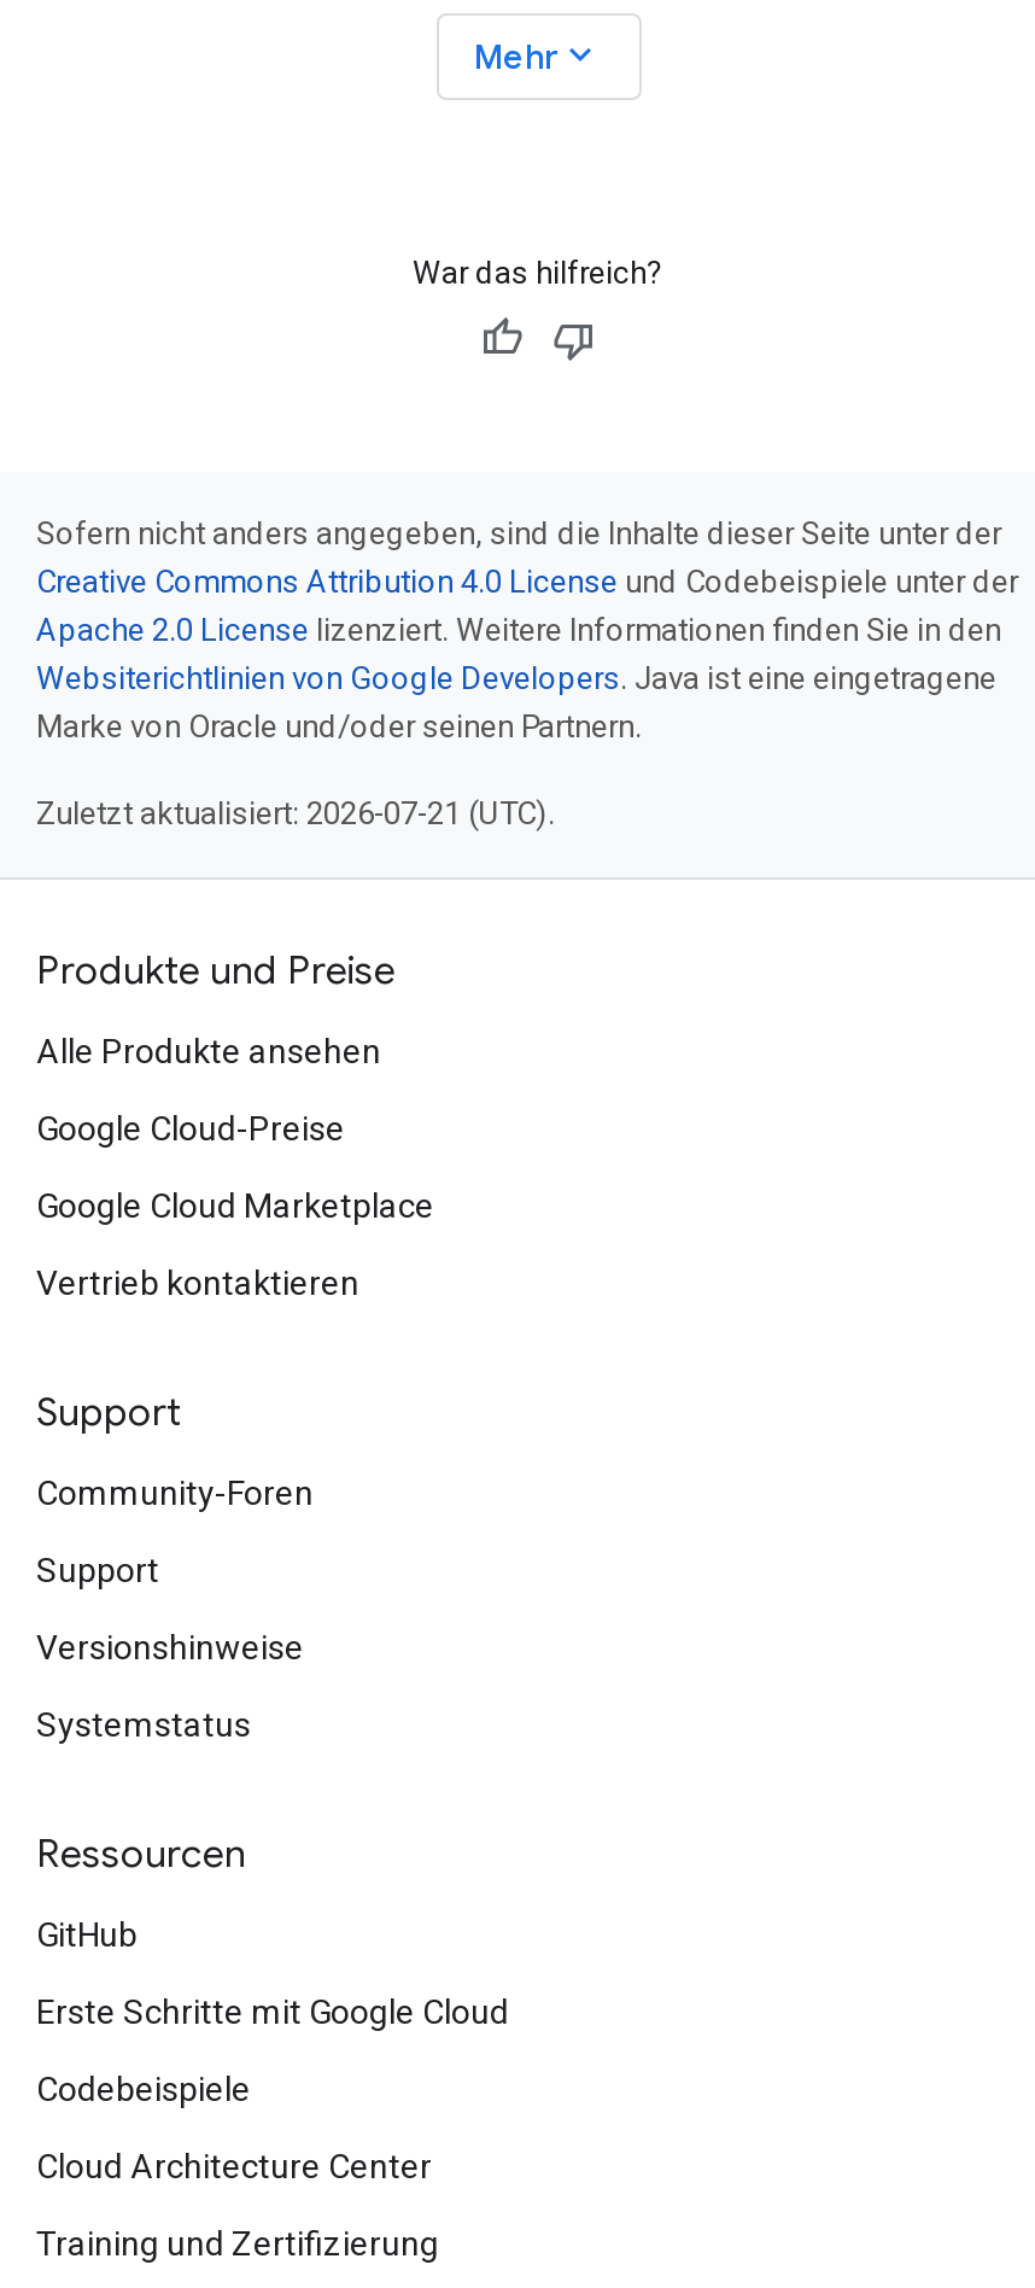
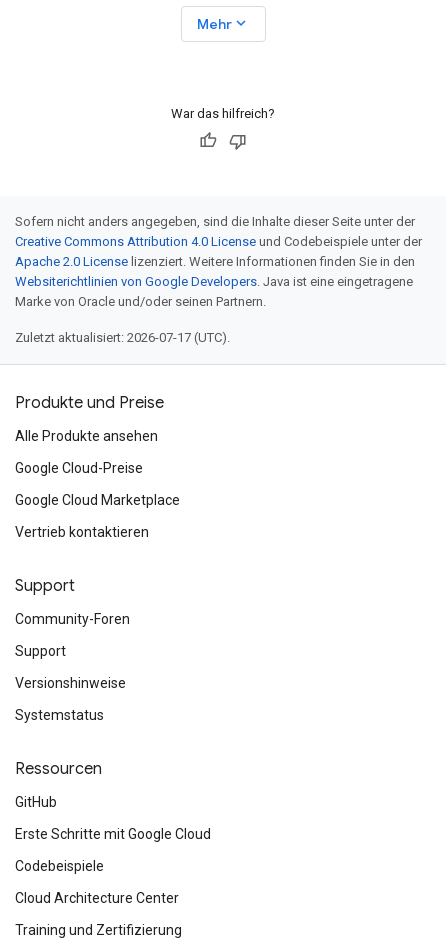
[36,794,555,830] Zuletzt aktualisiert: 2026-07-21 (UTC). -> [15,330,230,345] Zuletzt aktualisiert: 2026-07-17 (UTC).

